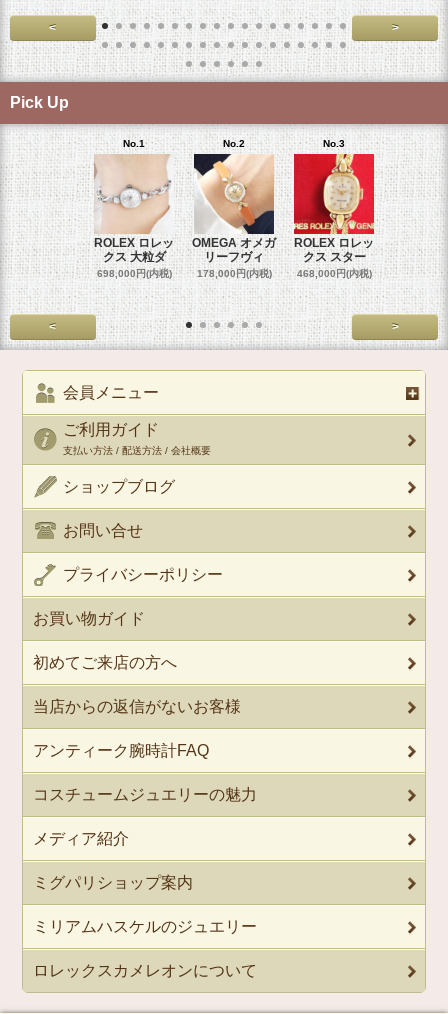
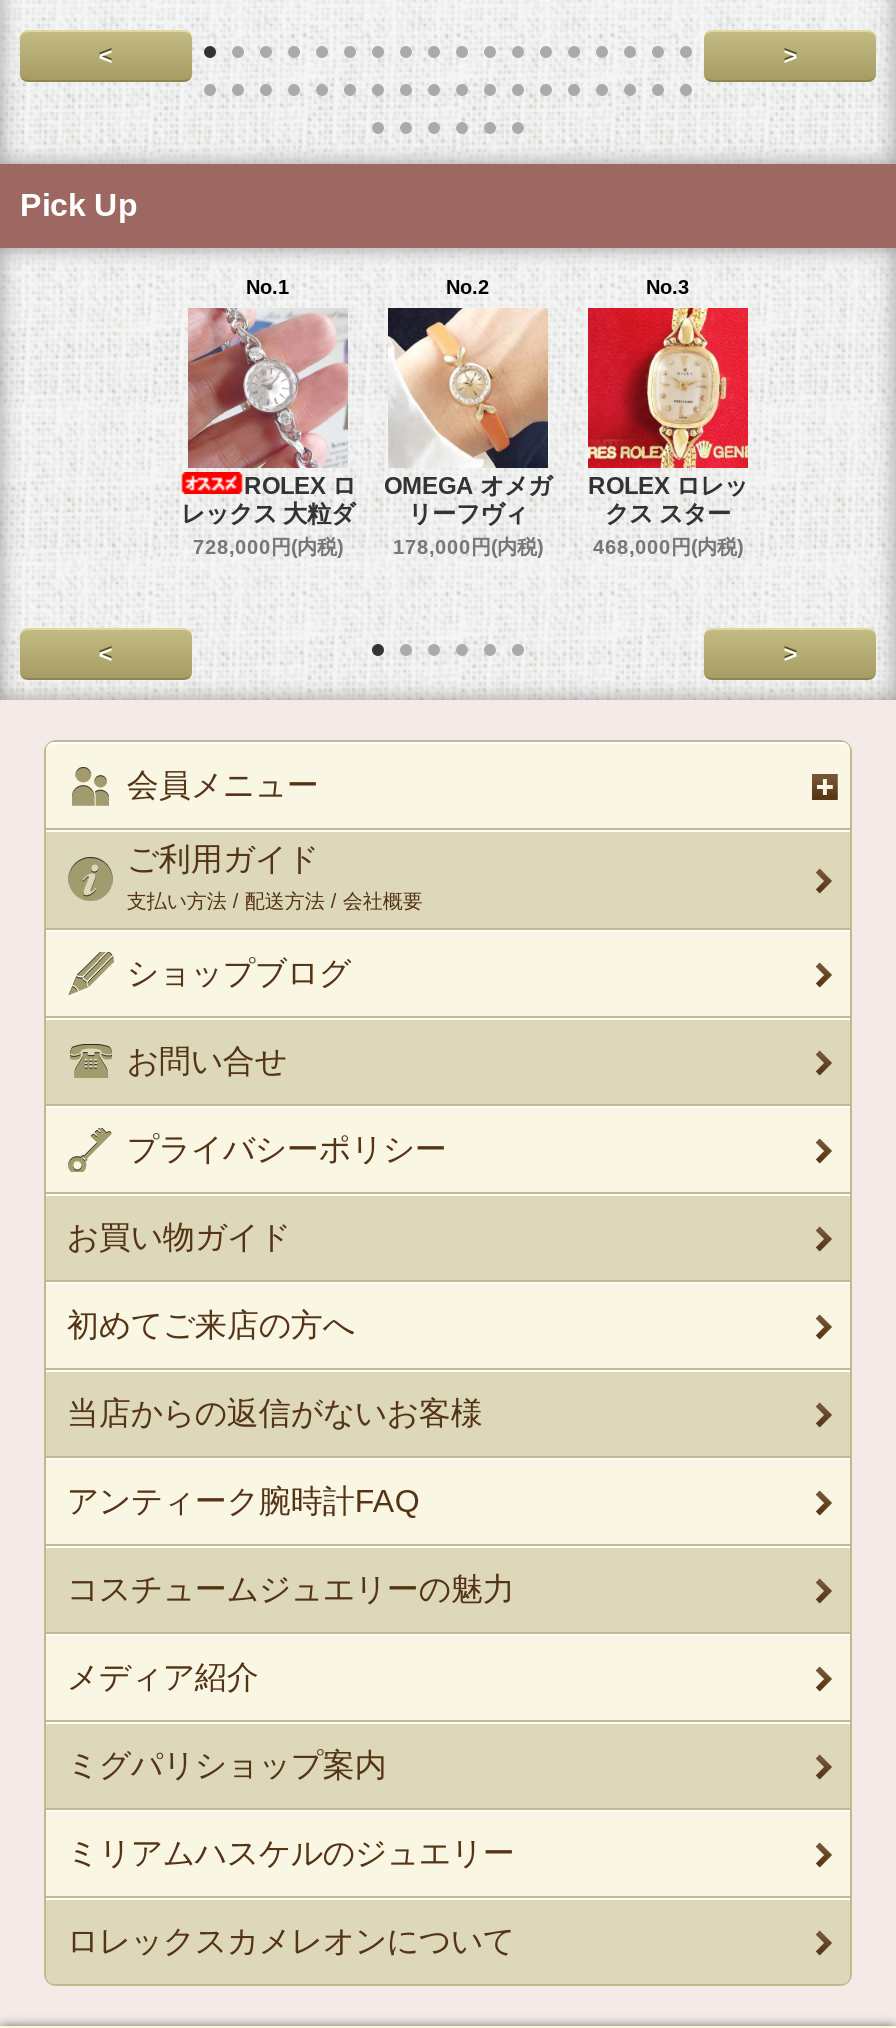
[94,154,174,279] [image] | ROLEX ロレッ | クス 大粒ダ | 698,000円(内税) -> [181,308,356,558] [image] | ROLEX ロ | レックス 大粒ダ | 728,000円(内税)

